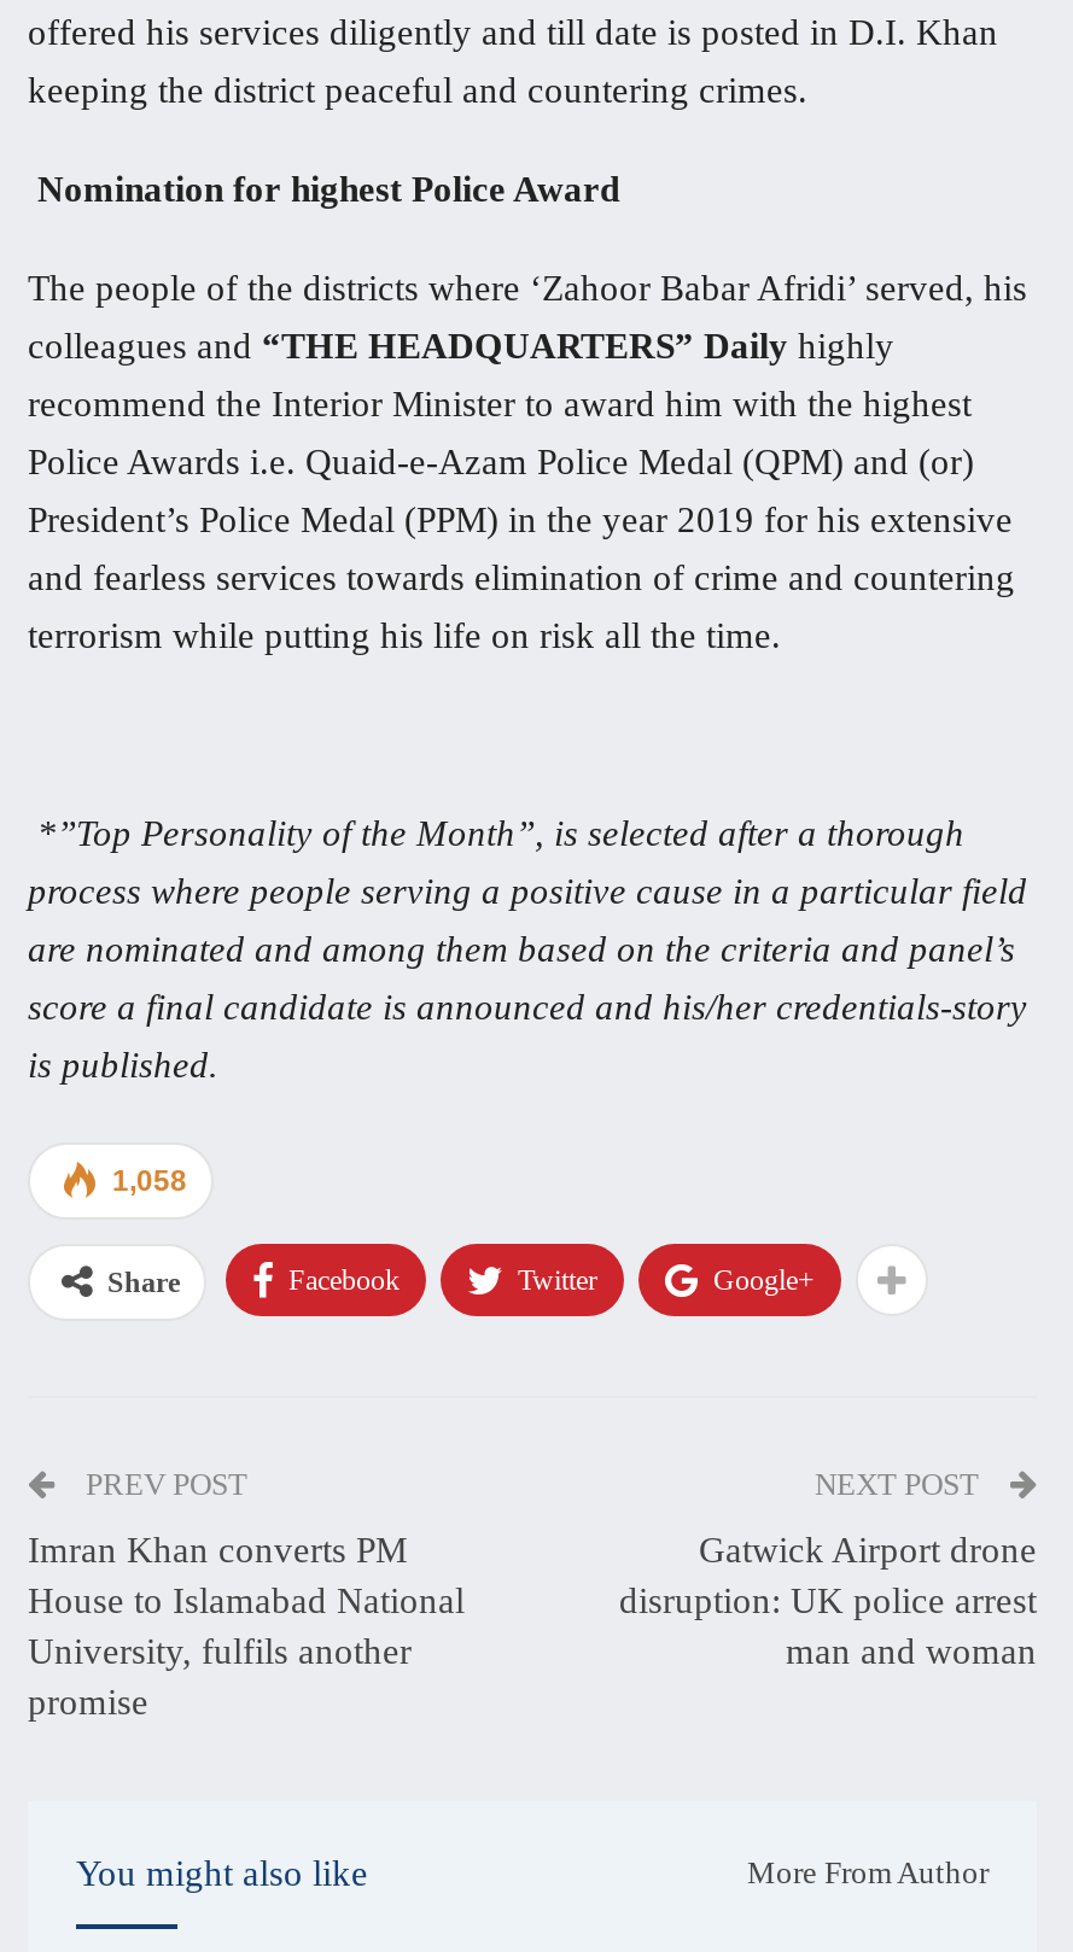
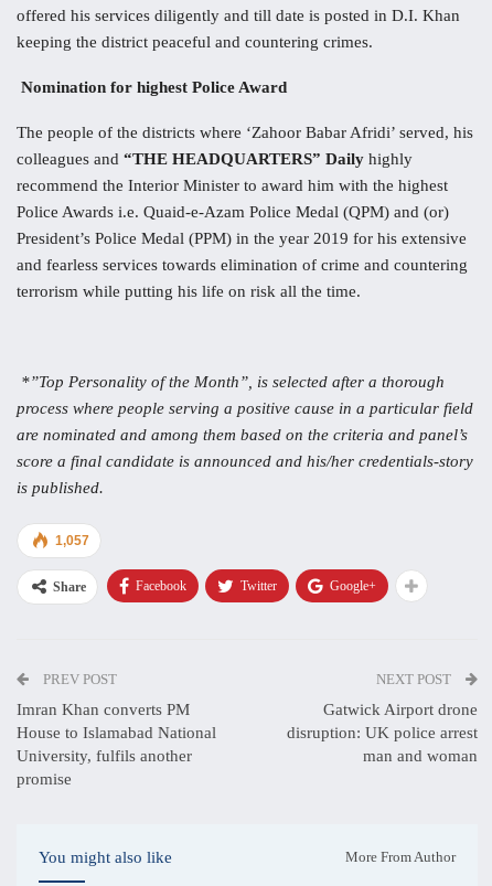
[112,1163,187,1197] 1,058 -> [55,533,89,548] 1,057

